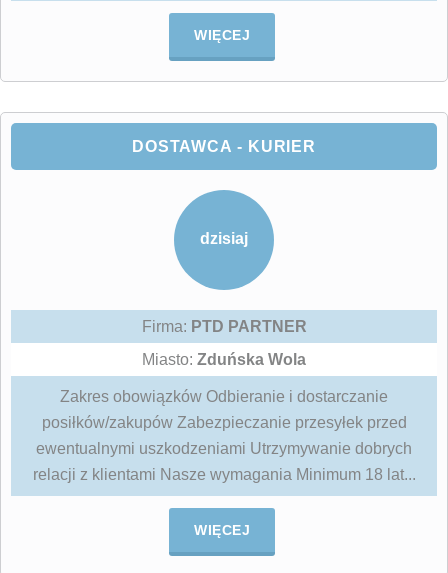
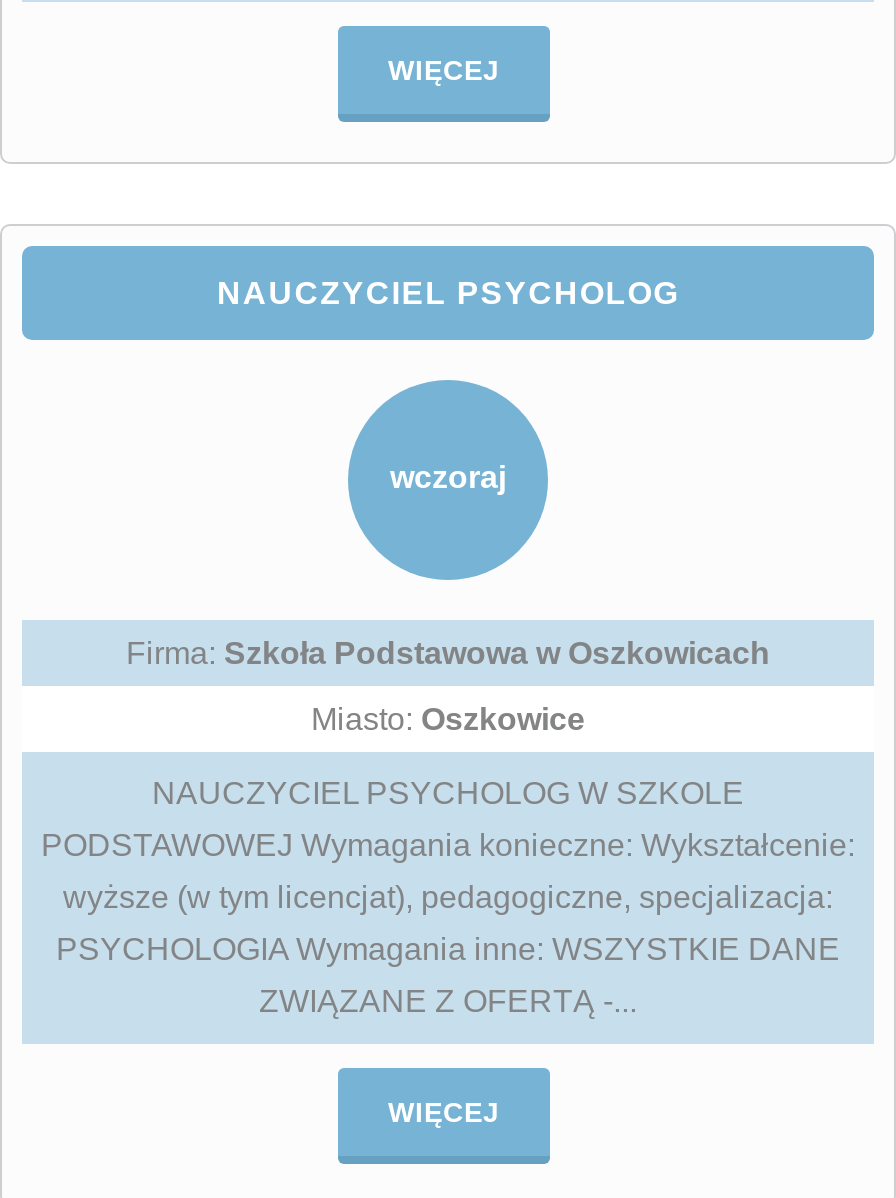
[132,138,316,155] DOSTAWCA - KURIER -> [217,276,679,310] NAUCZYCIEL PSYCHOLOG
[200,230,248,247] dzisiaj -> [390,460,506,494] wczoraj
[32,318,415,483] Firma: PTD PARTNER | Miasto: Zduńska Wola | Zakres obowiązków Odbieranie i dostarczanie | posiłków/zakupów Zabezpieczanie przesyłek przed | ewentualnymi uszkodzeniami Utrzymywanie dobrych | relacji z klientami Nasze wymagania Minimum 18 lat... -> [41,636,855,1018] Firma: Szkoła Podstawowa w Oszkowicach | Miasto: Oszkowice | NAUCZYCIEL PSYCHOLOG W SZKOLE | PODSTAWOWEJ Wymagania konieczne: Wykształcenie: | wyższe (w tym licencjat), pedagogiczne, specjalizacja: | PSYCHOLOGIA Wymagania inne: WSZYSTKIE DANE | ZWIĄZANE Z OFERTĄ -...

